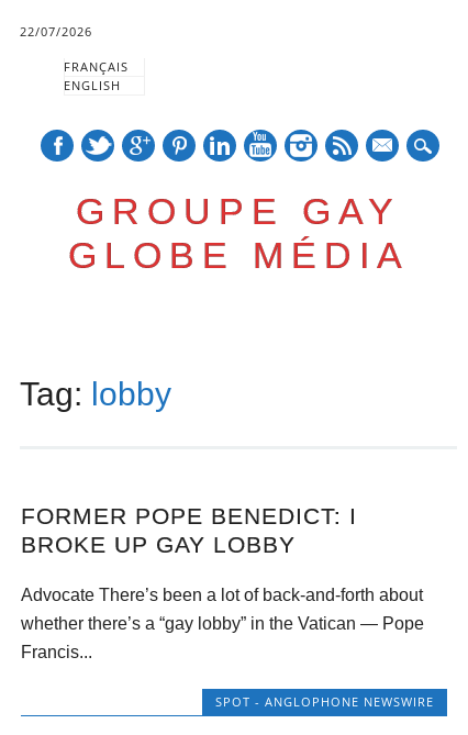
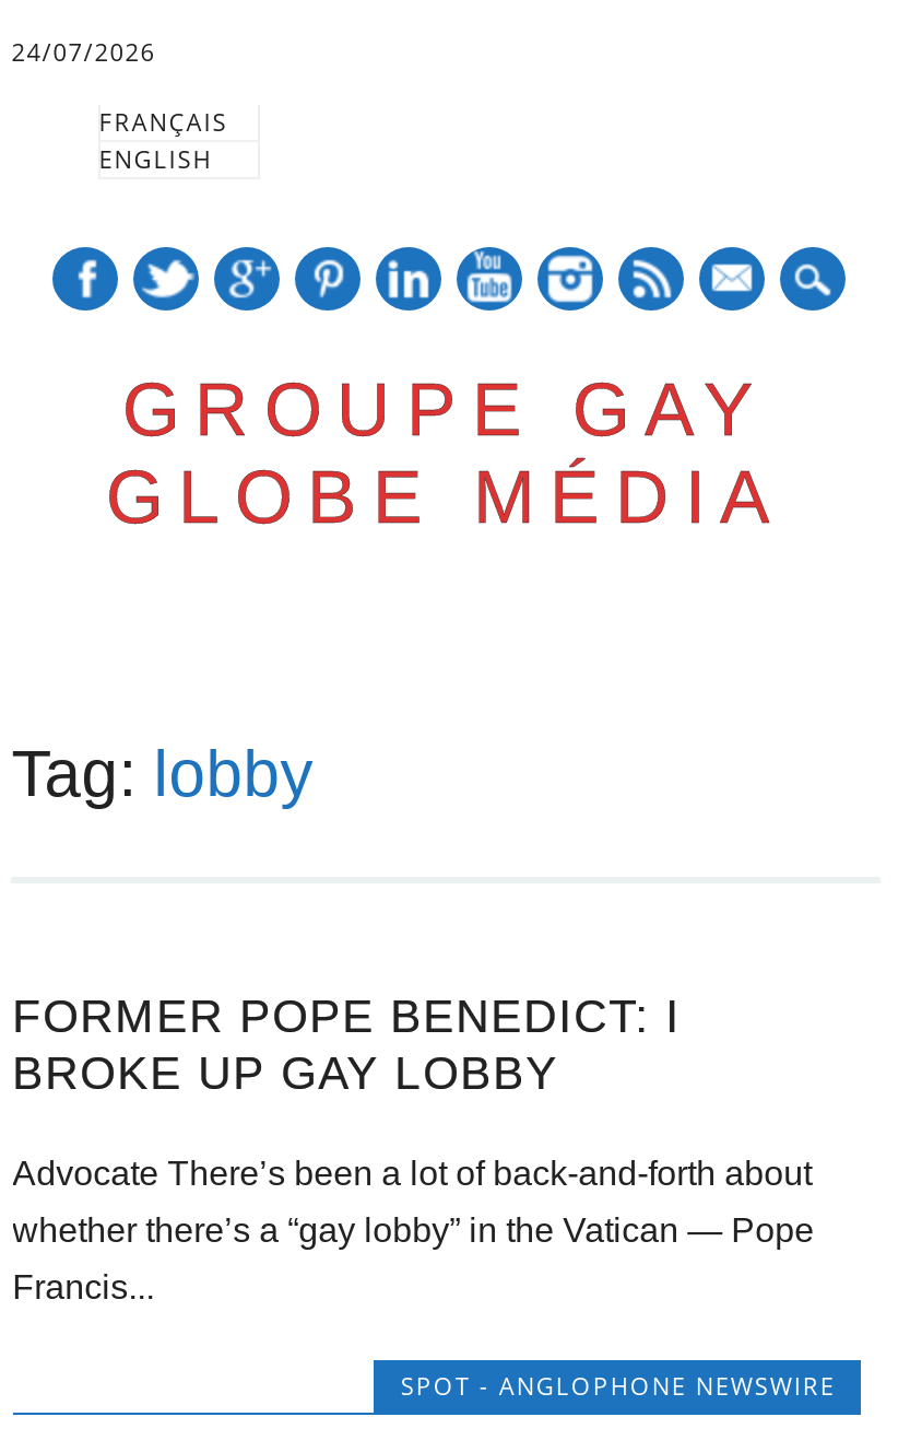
[20,23,93,40] 22/07/2026 -> [12,35,156,68] 24/07/2026

